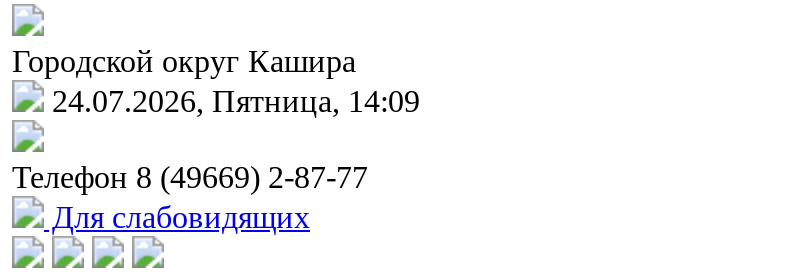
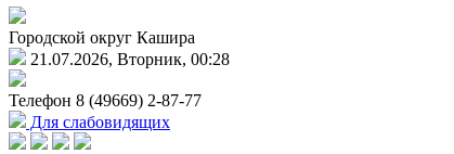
[44,84,420,118] 24.07.2026, Пятница, 14:09 -> [26,50,230,68] 21.07.2026, Вторник, 00:28

